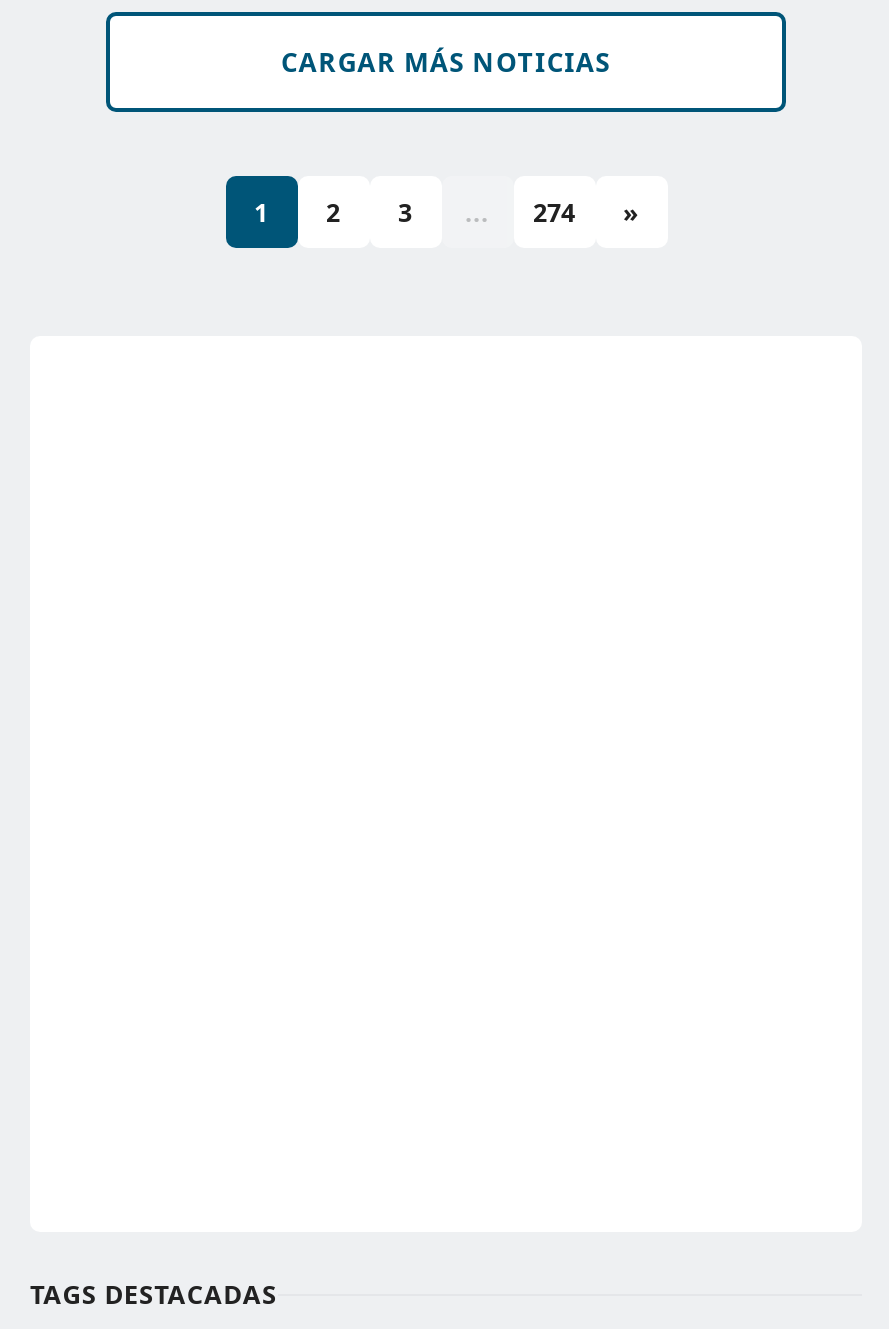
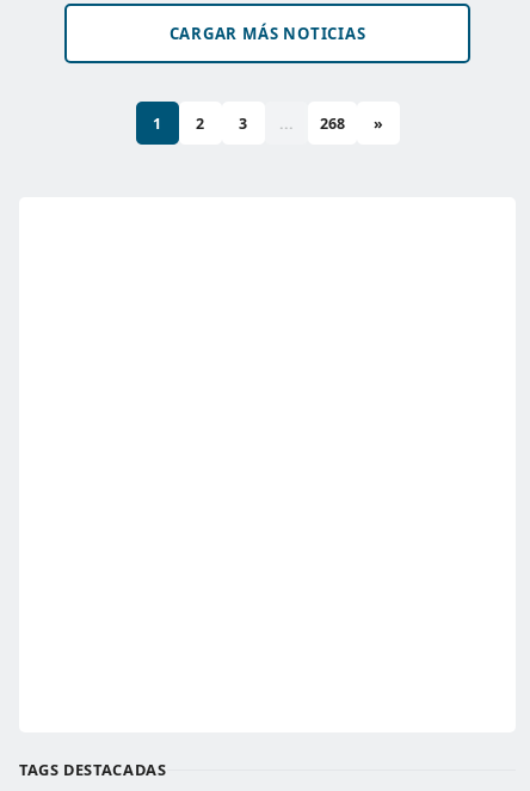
[533,195,575,229] 274 -> [319,113,344,133] 268

